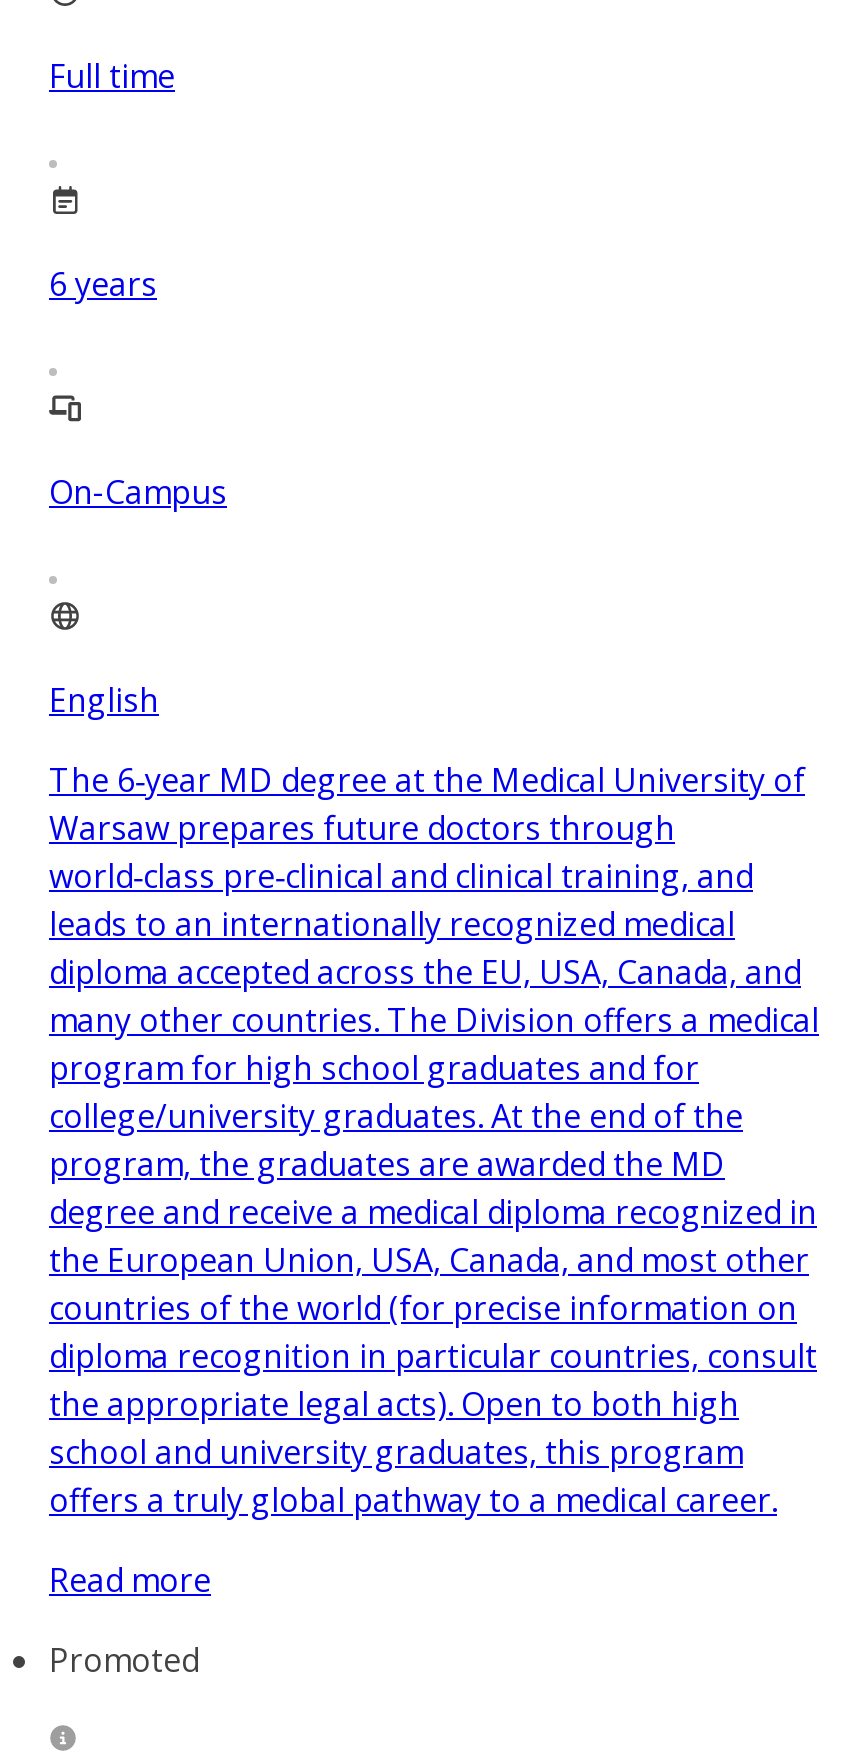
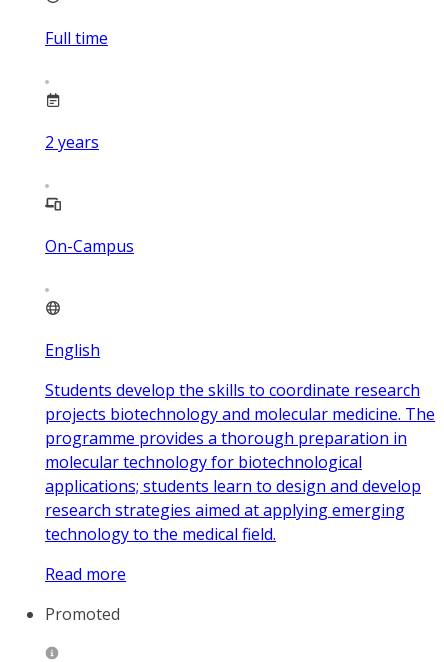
[49,263,157,307] 6 years -> [45,131,99,153] 2 years
[49,759,819,1523] The 6‑year MD degree at the Medical University of | Warsaw prepares future doctors through | world‑class pre‑clinical and clinical training, and | leads to an internationally recognized medical | diploma accepted across the EU, USA, Canada, and | many other countries. The Division offers a medical | program for high school graduates and for | college/university graduates. At the end of the | program, the graduates are awarded the MD | degree and receive a medical diploma recognized in | the European Union, USA, Canada, and most other | countries of the world (for precise information on | diploma recognition in particular countries, consult | the appropriate legal acts). Open to both high | school and university graduates, this program | offers a truly global pathway to a medical career. -> [45,379,435,545] Students develop the skills to coordinate research | projects biotechnology and molecular medicine. The | programme provides a thorough preparation in | molecular technology for biotechnological | applications; students learn to design and develop | research strategies aimed at applying emerging | technology to the medical field.

